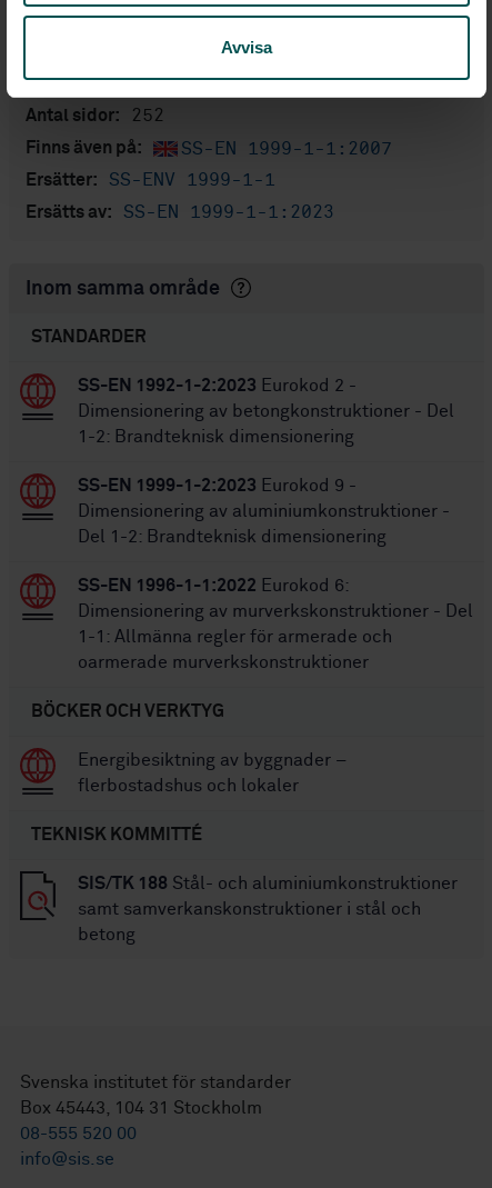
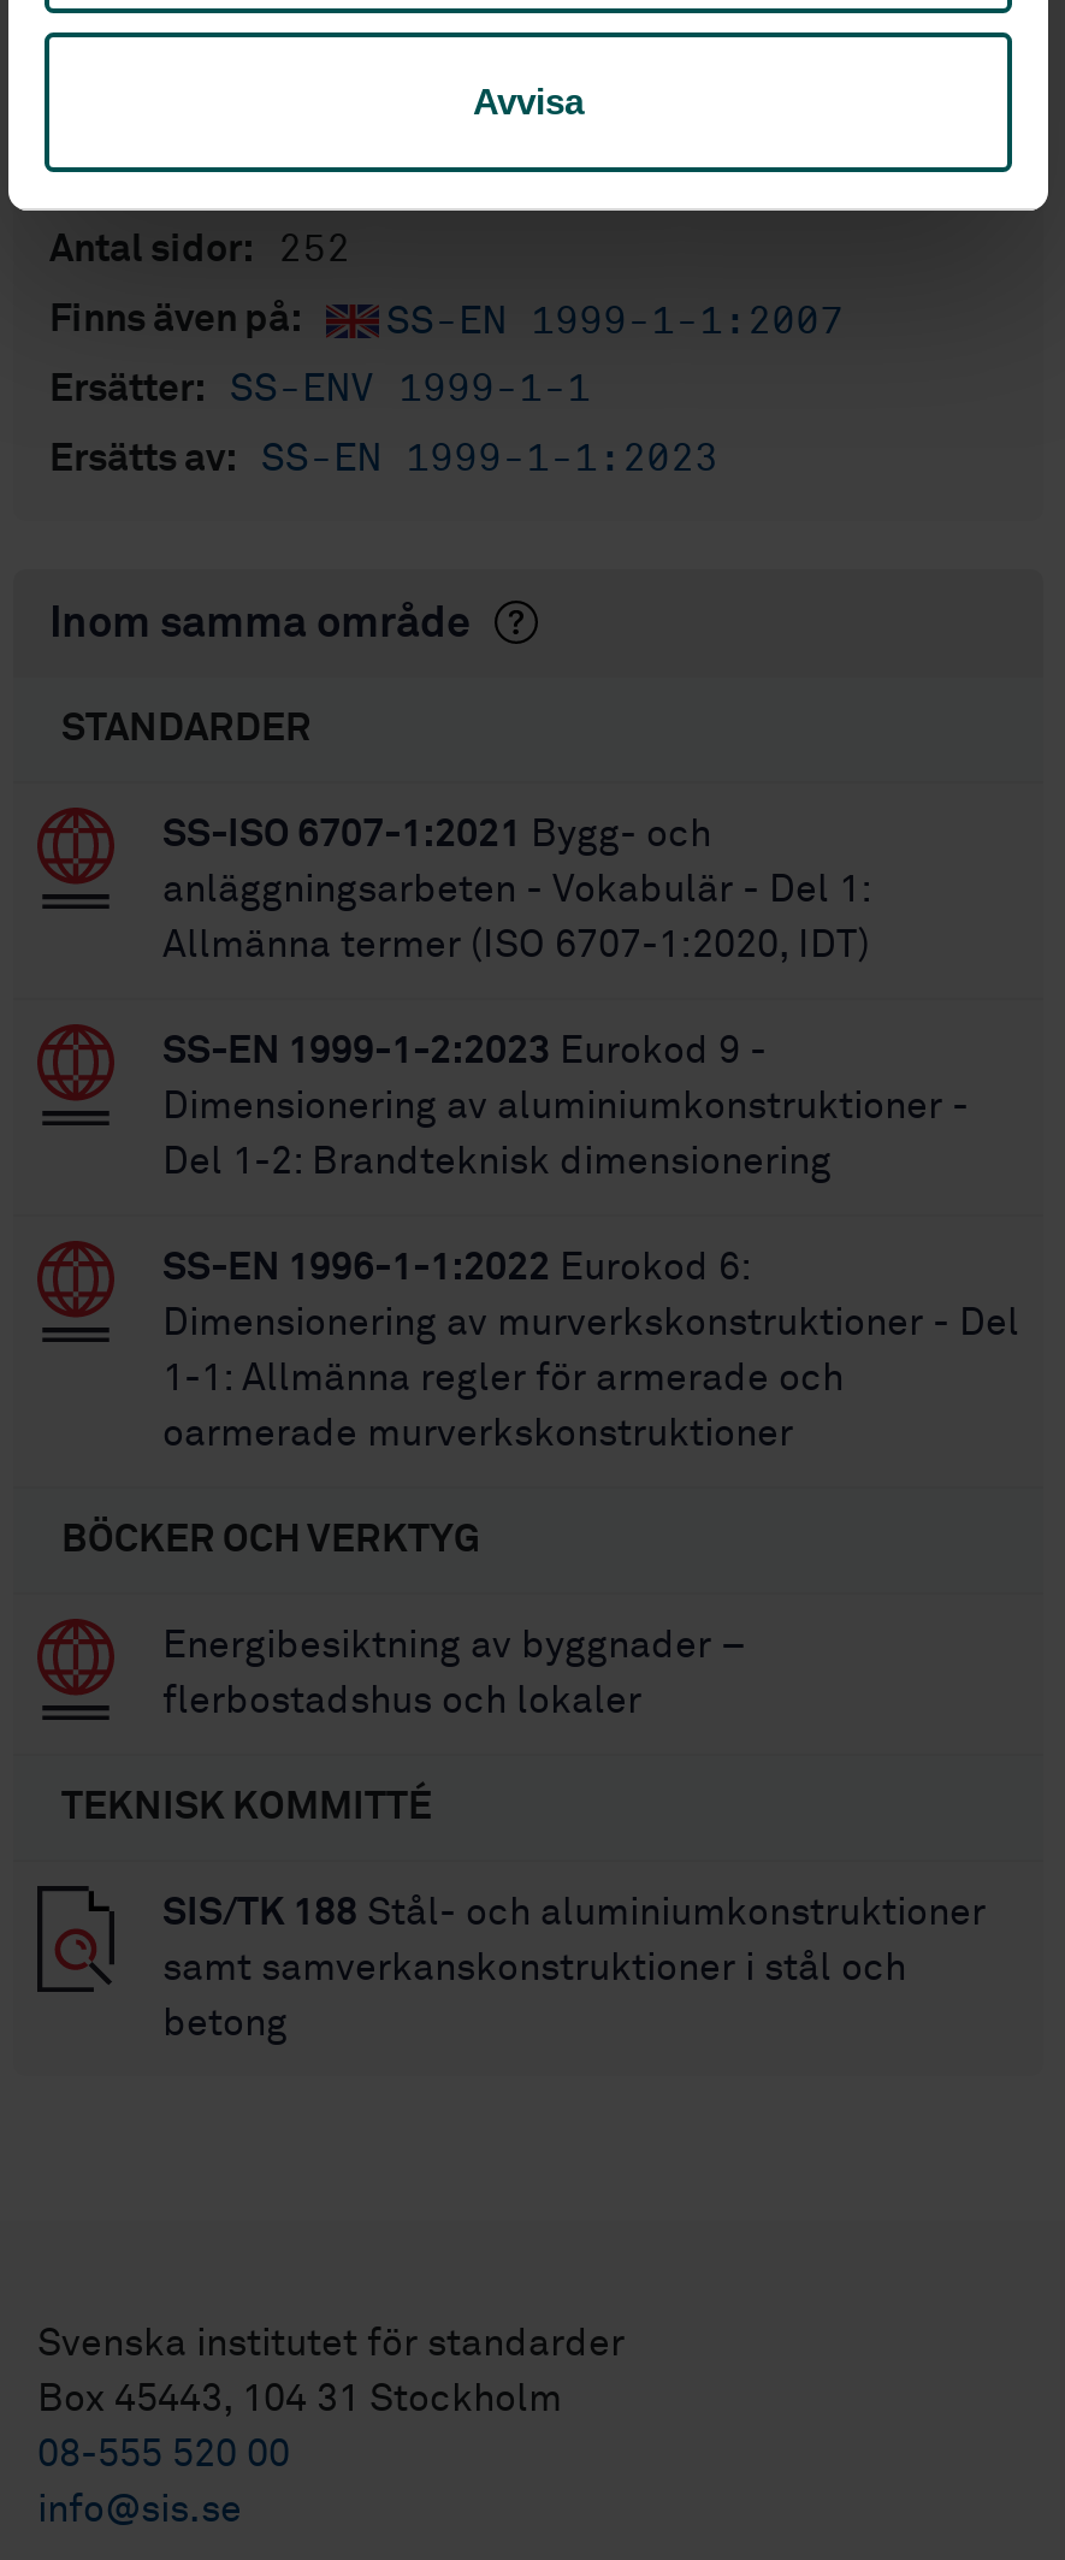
[78,376,454,445] SS-EN 1992-1-2:2023 Eurokod 2 - | Dimensionering av betongkonstruktioner - Del | 1-2: Brandteknisk dimensionering -> [162,814,870,963] SS-ISO 6707-1:2021 Bygg- och | anläggningsarbeten - Vokabulär - Del 1: | Allmänna termer (ISO 6707-1:2020, IDT)

